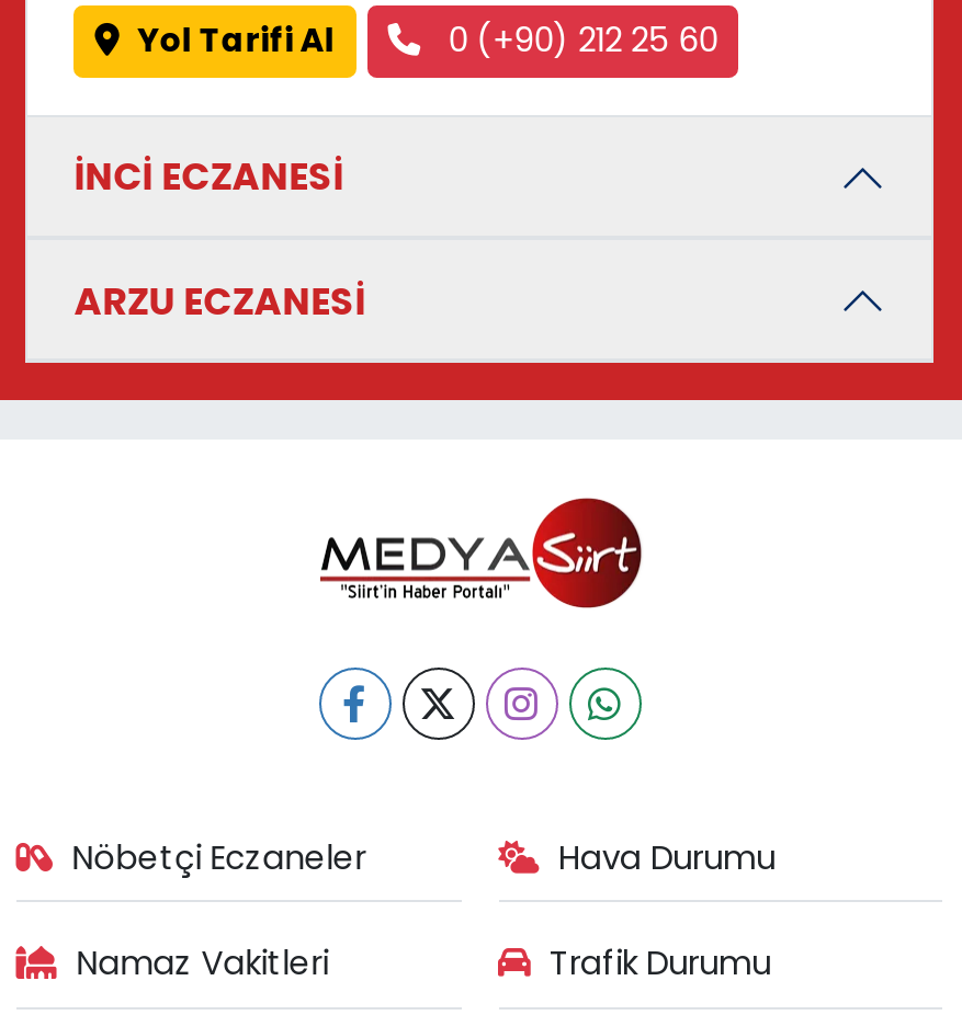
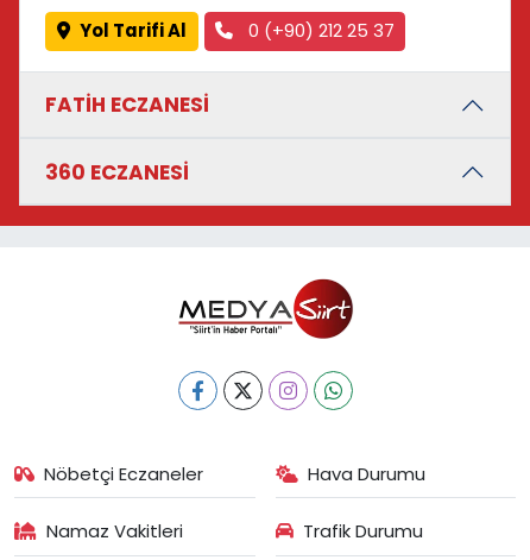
[439,17,718,63] 0 (+90) 212 25 60 -> [243,18,394,43] 0 (+90) 212 25 37
[74,151,344,203] İNCİ ECZANESİ -> [45,91,209,119] FATİH ECZANESİ
[74,274,366,327] ARZU ECZANESİ -> [45,158,189,186] 360 ECZANESİ

